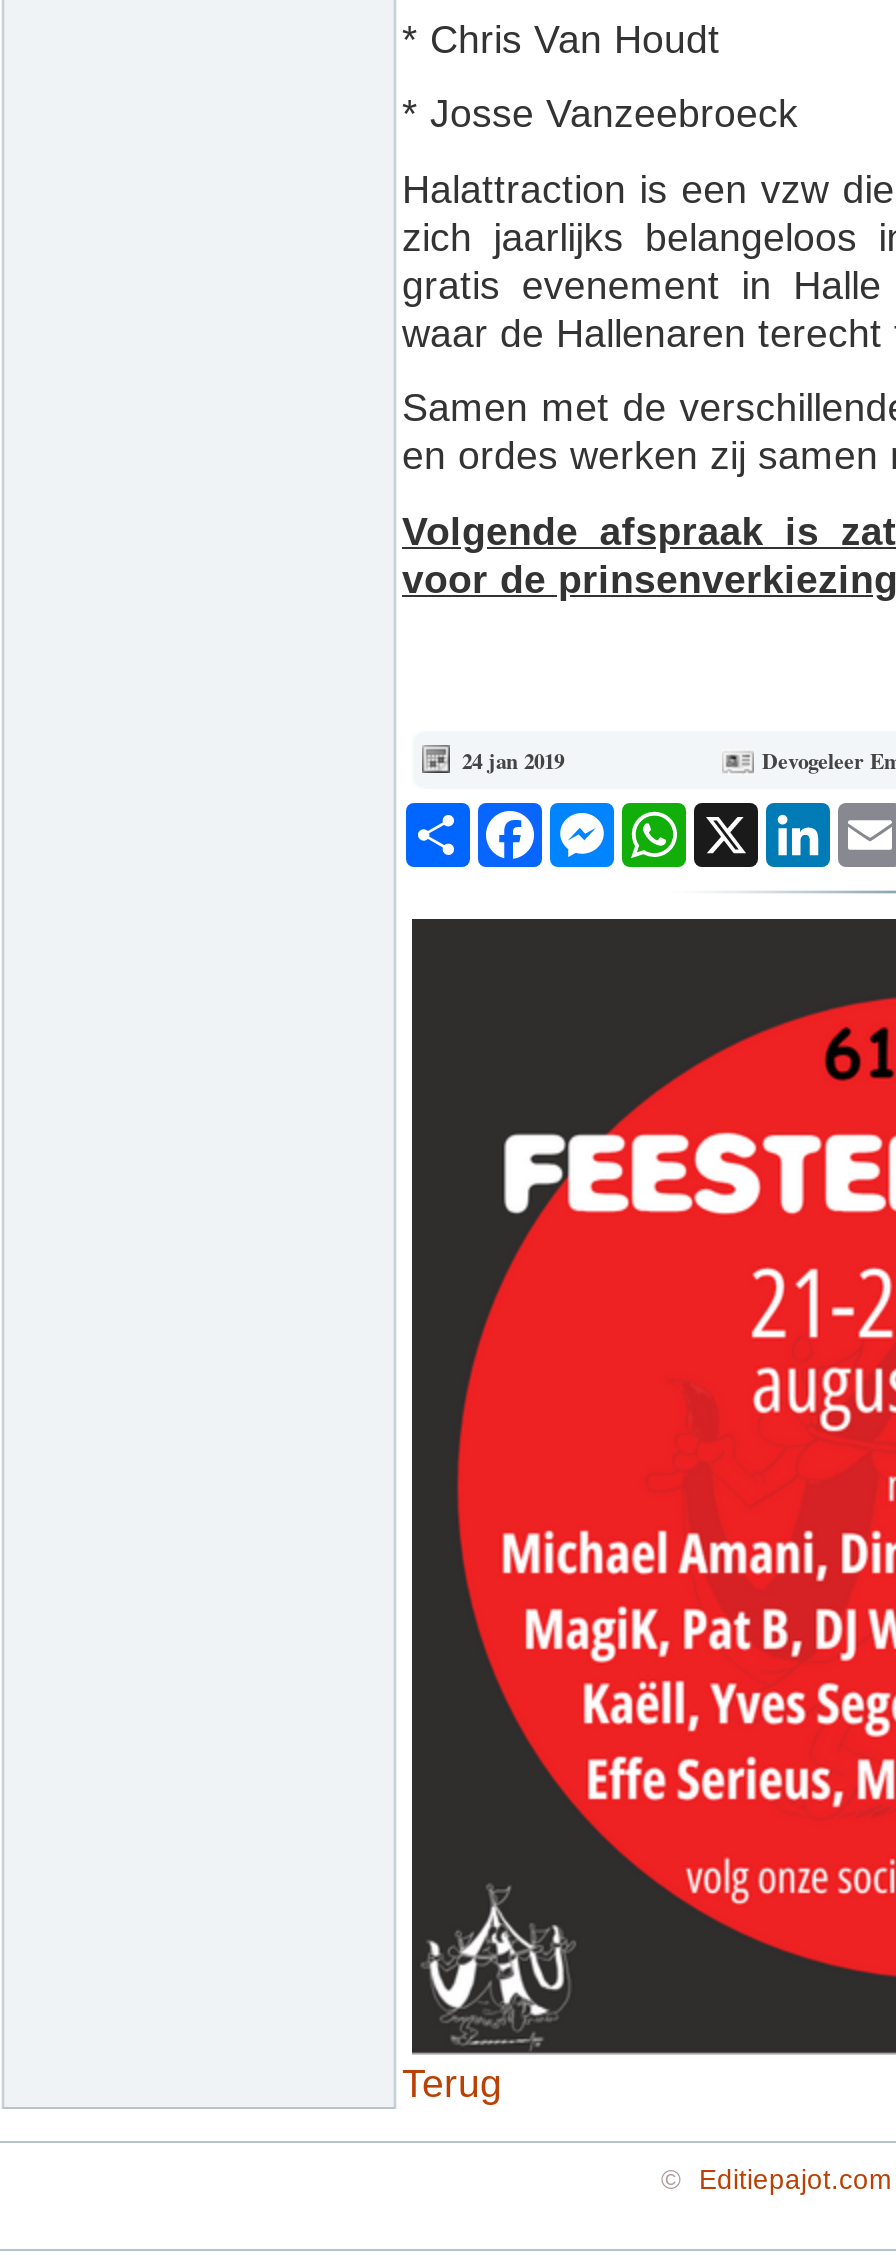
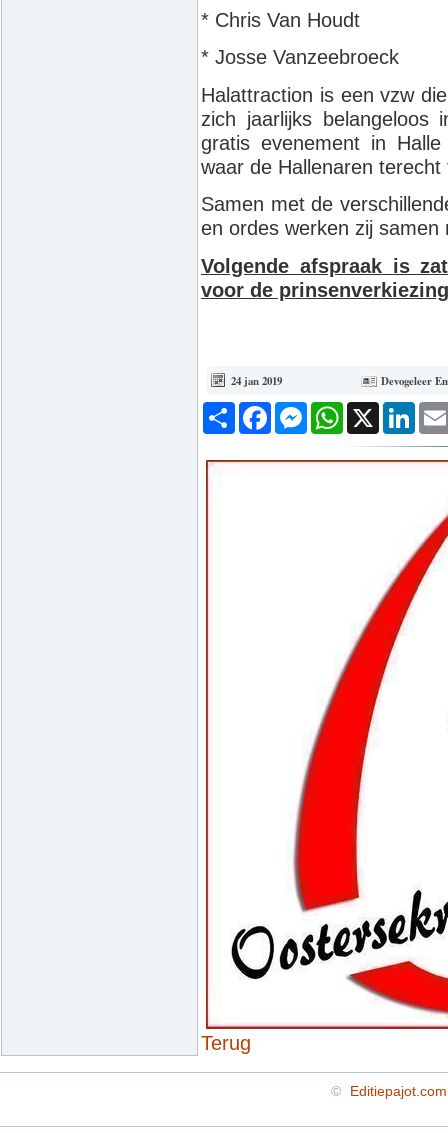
[410,917,890,2055] [image] -> [205,459,445,1030] [image]

